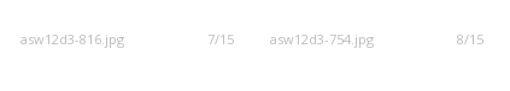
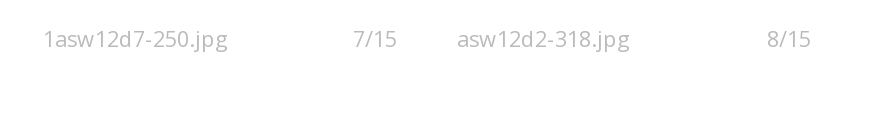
[20,30,124,48] asw12d3-816.jpg -> [43,23,227,53] 1asw12d7-250.jpg
[207,30,374,48] 7/15 asw12d3-754.jpg -> [353,23,629,53] 7/15 asw12d2-318.jpg

